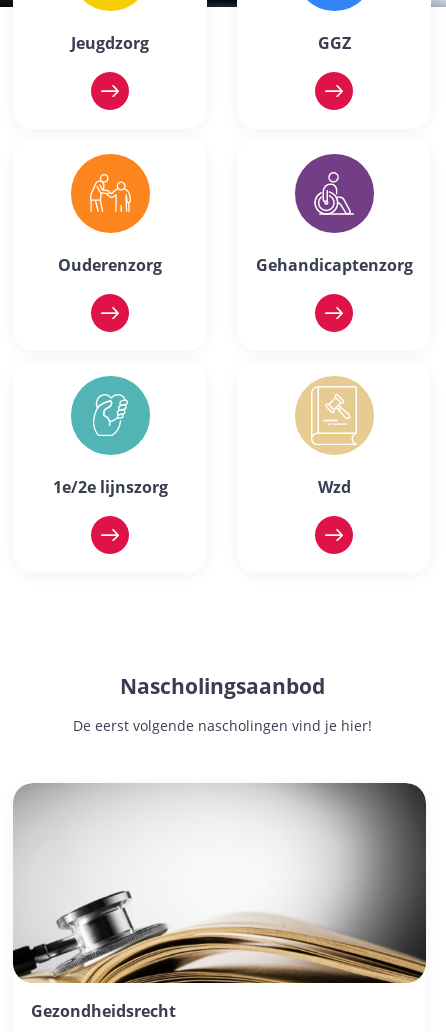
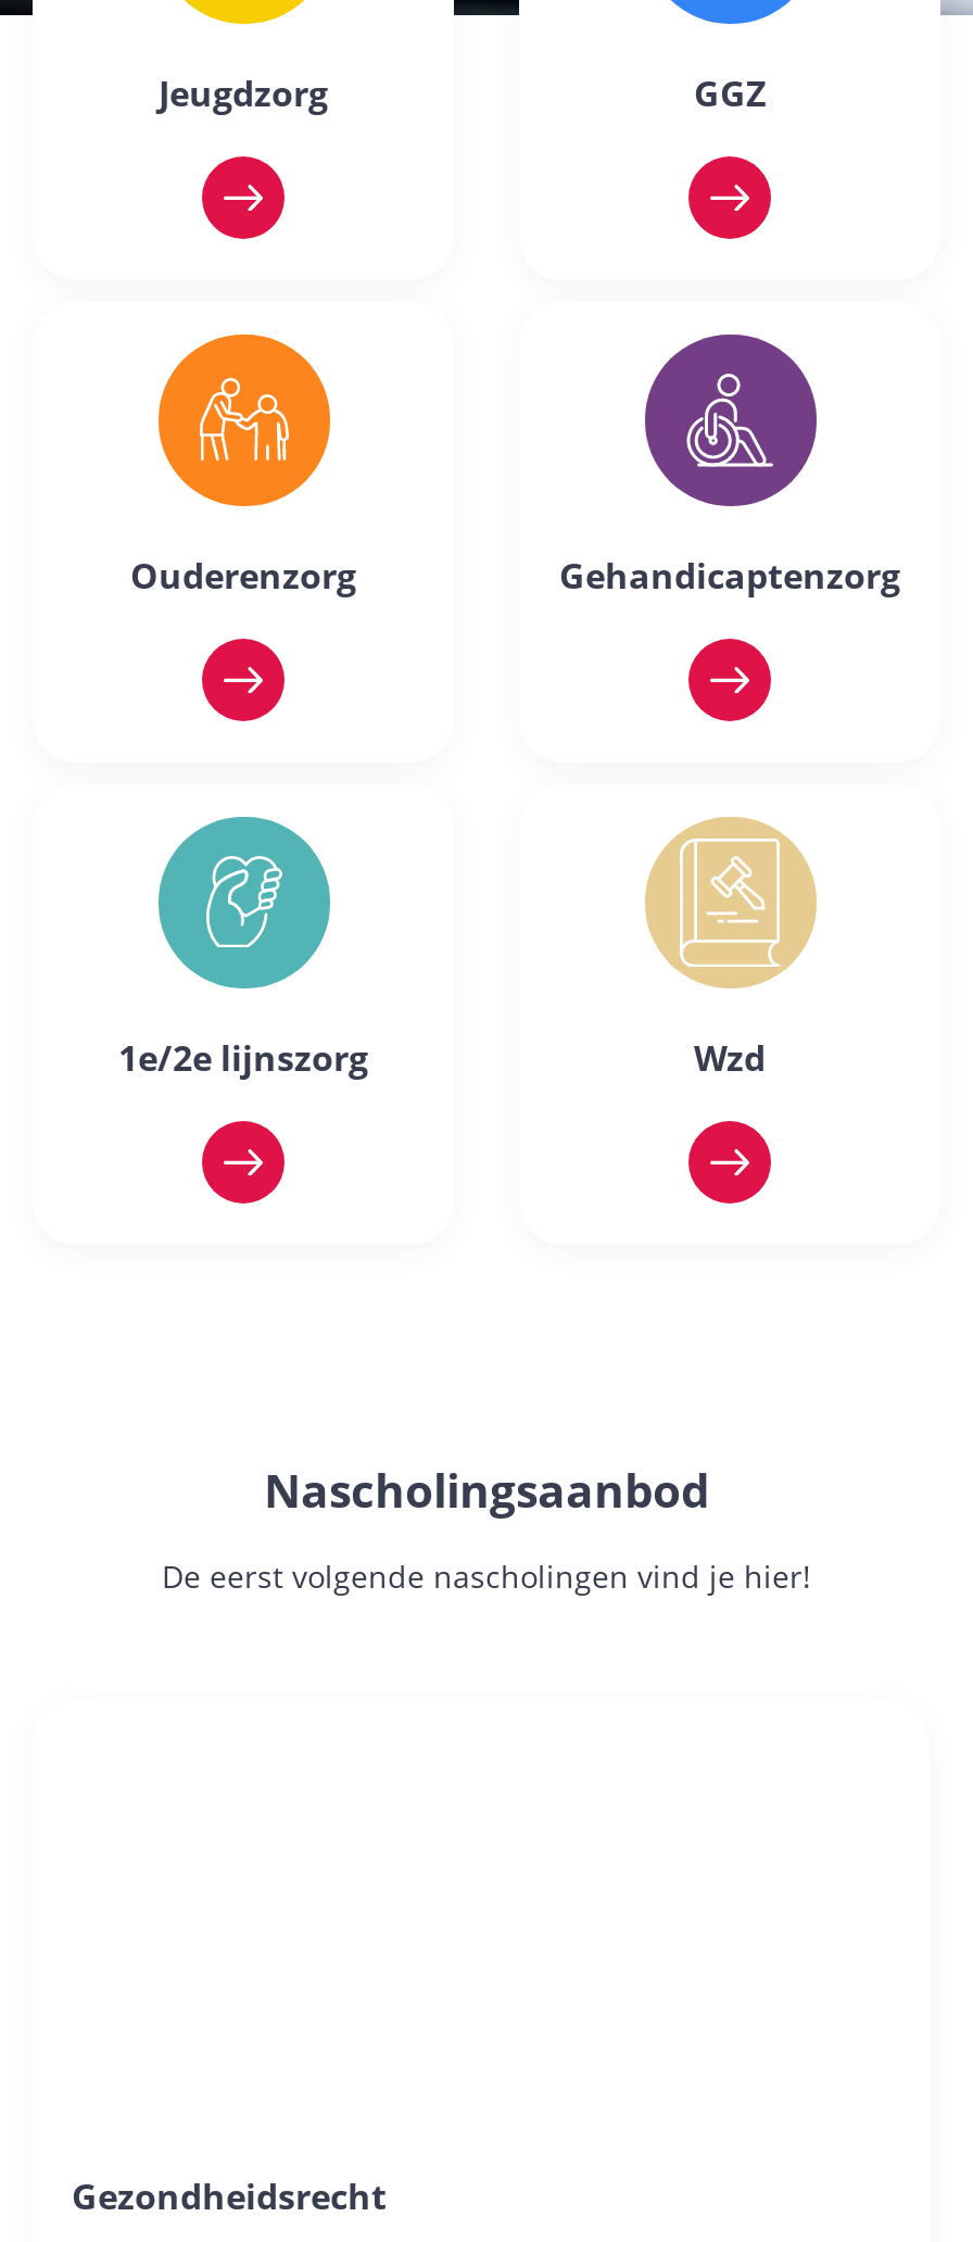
[12,782,427,984] [image] -> none

